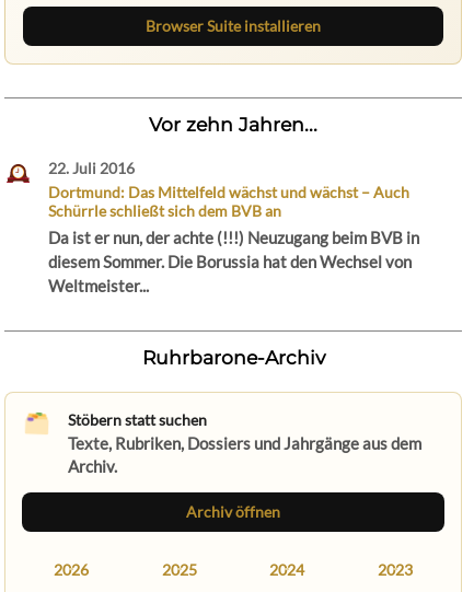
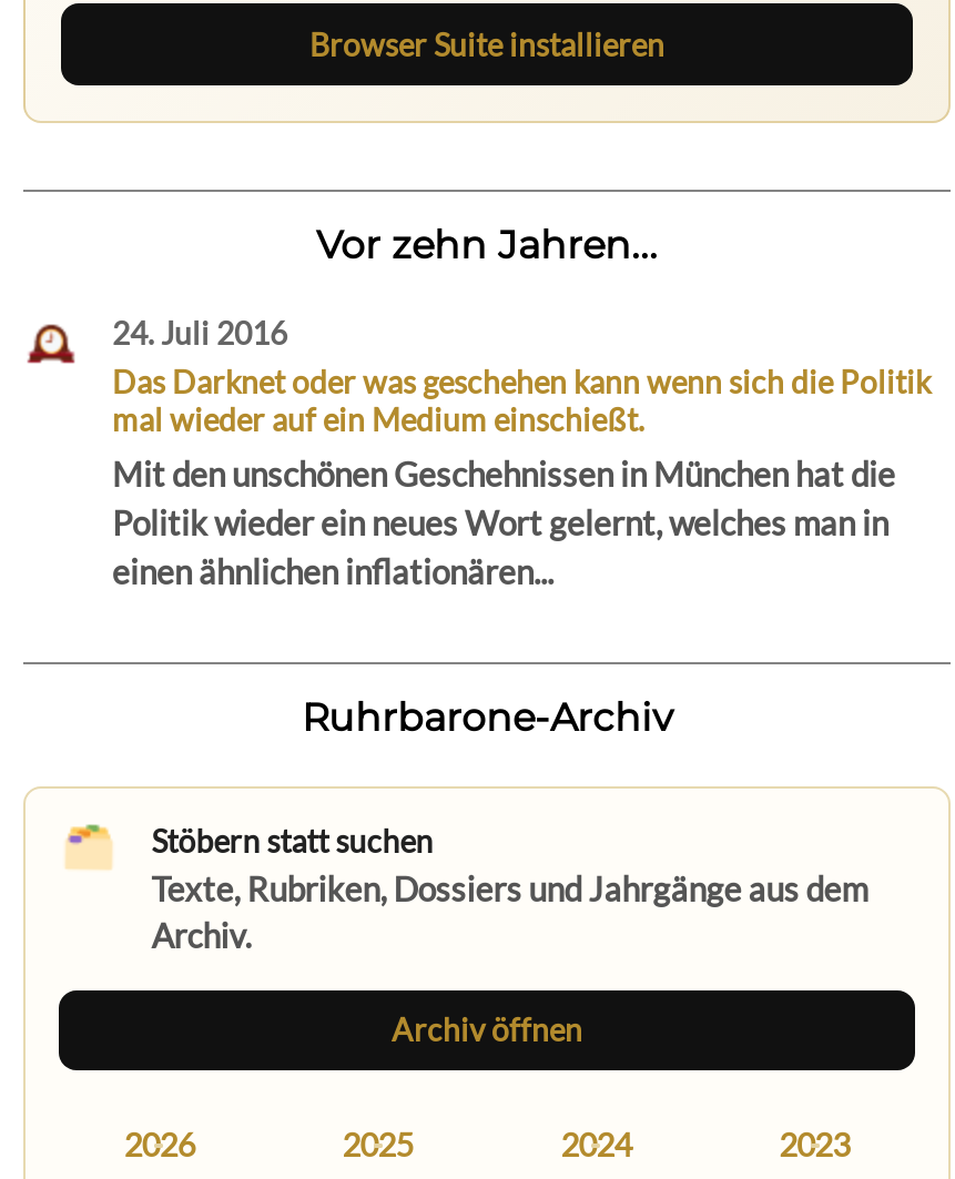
[48,159,419,296] 22. Juli 2016 | Dortmund: Das Mittelfeld wächst und wächst – Auch | Schürrle schließt sich dem BVB an | Da ist er nun, der achte (!!!) Neuzugang beim BVB in | diesem Sommer. Die Borussia hat den Wechsel von | Weltmeister... -> [112,314,931,591] 24. Juli 2016 | Das Darknet oder was geschehen kann wenn sich die Politik | mal wieder auf ein Medium einschießt. | Mit den unschönen Geschehnissen in München hat die | Politik wieder ein neues Wort gelernt, welches man in | einen ähnlichen inflationären...

